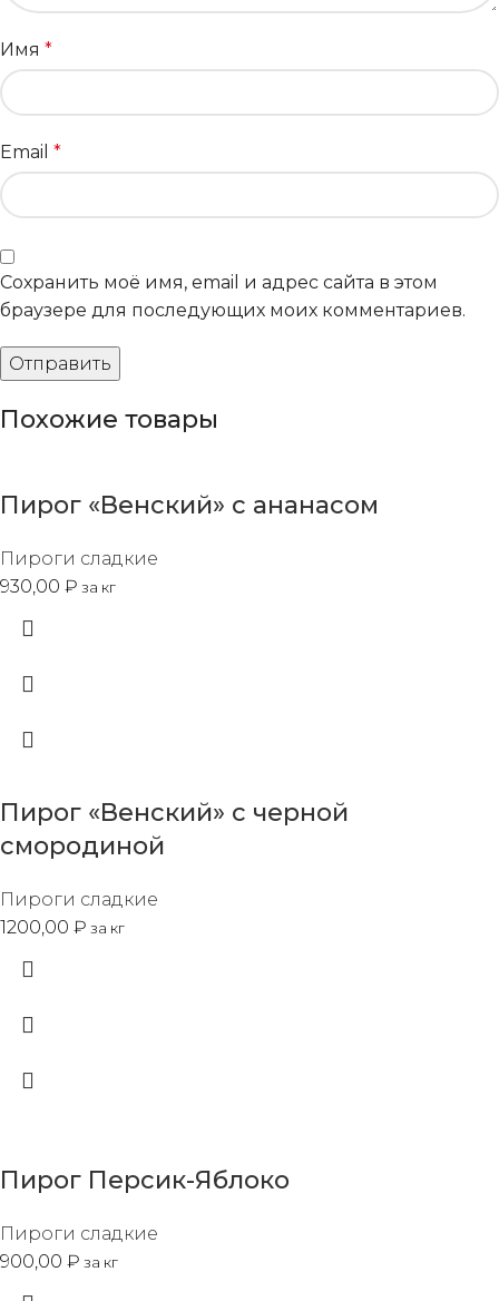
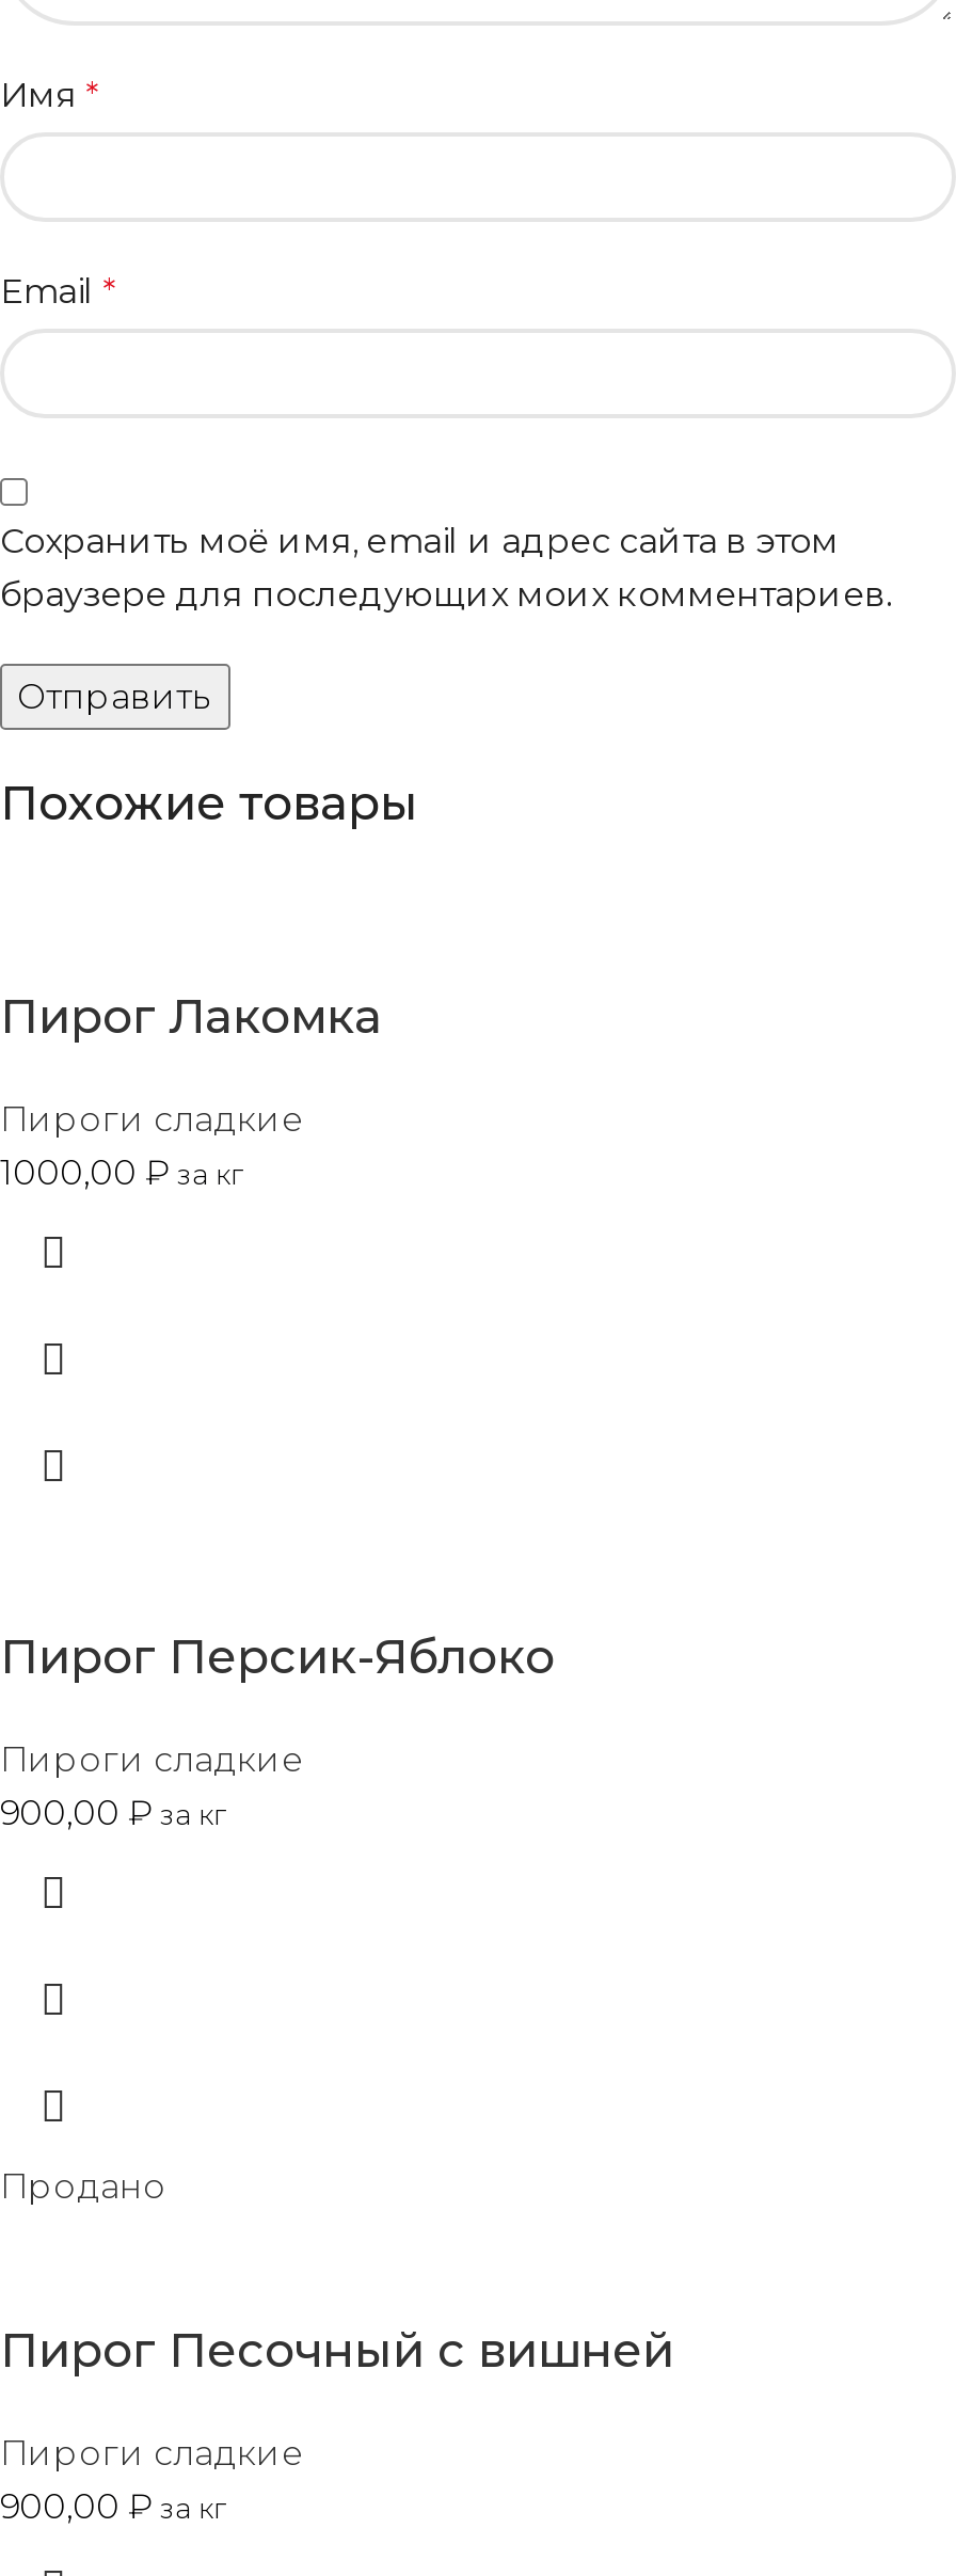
[0,490,379,520] Пирог «Венский» с ананасом -> [0,989,382,1046] Пирог Лакомка
[0,575,116,596] 930,00 ₽ за кг -> [0,1153,243,1193] 1000,00 ₽ за кг
[0,797,349,861] Пирог «Венский» с черной | смородиной -> none
[0,917,125,938] 1200,00 ₽ за кг -> [0,1793,226,1834] 900,00 ₽ за кг
none -> [0,2167,674,2380] Продано | Пирог Песочный с вишней
moved [0,1165,290,1195] -> [0,1629,555,1686]: Пирог Персик-Яблоко

